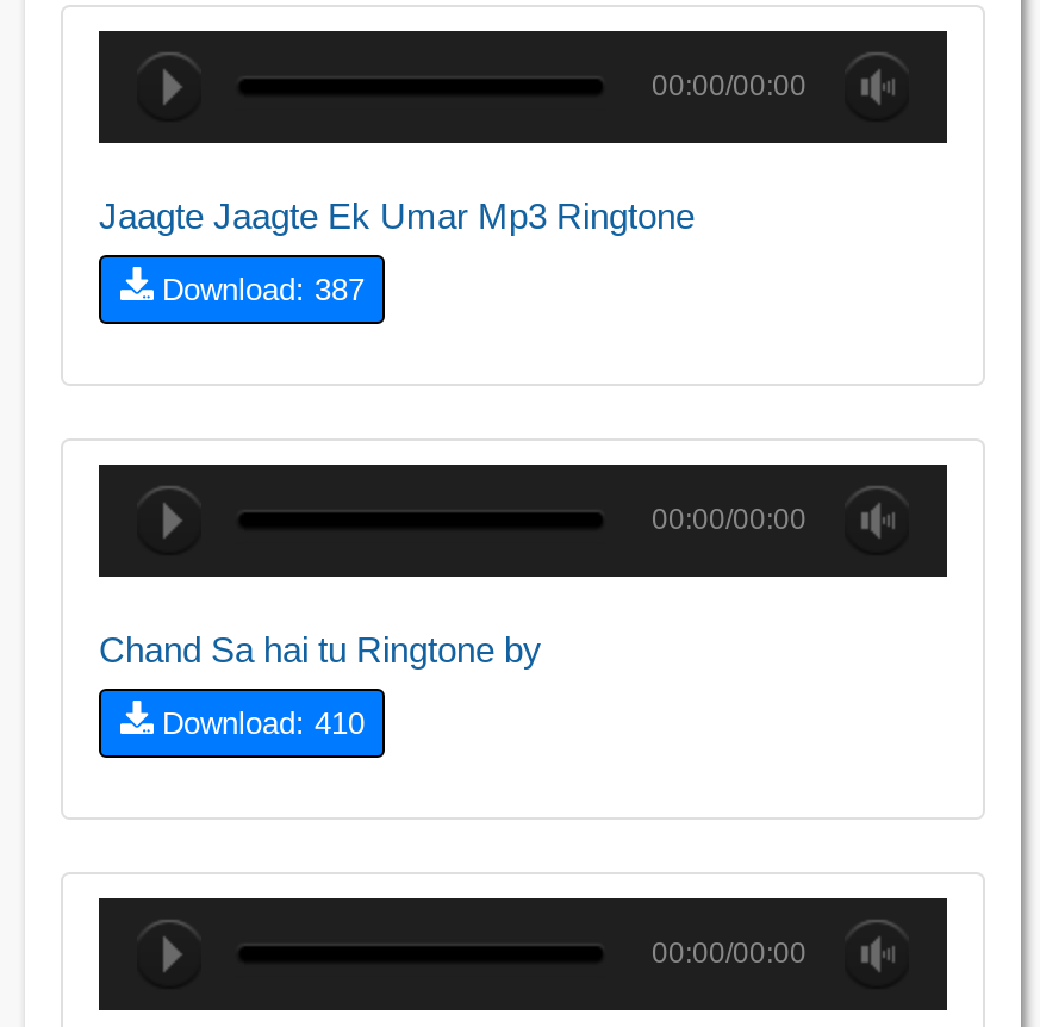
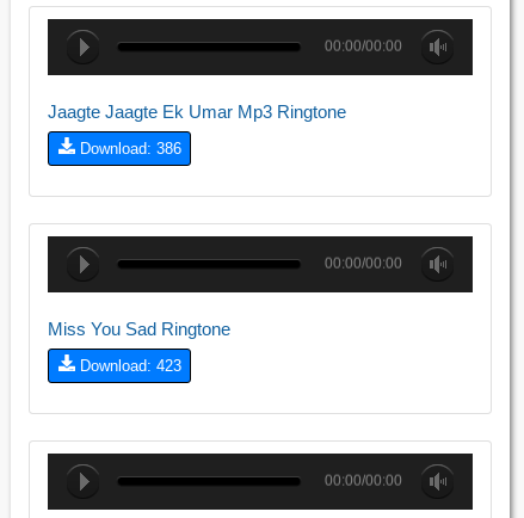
[152,271,365,307] Download: 387 -> [75,139,181,157] Download: 386
[99,629,542,670] Chand Sa hai tu Ringtone by -> [48,319,230,339] Miss You Sad Ringtone
[152,705,365,741] Download: 410 -> [75,357,181,375] Download: 423

